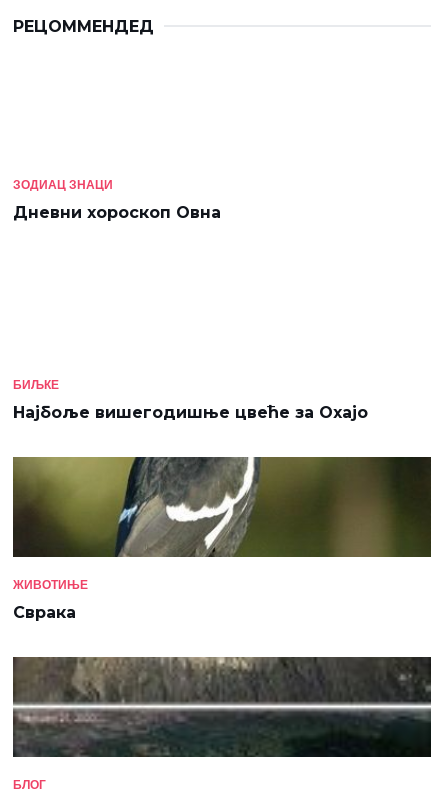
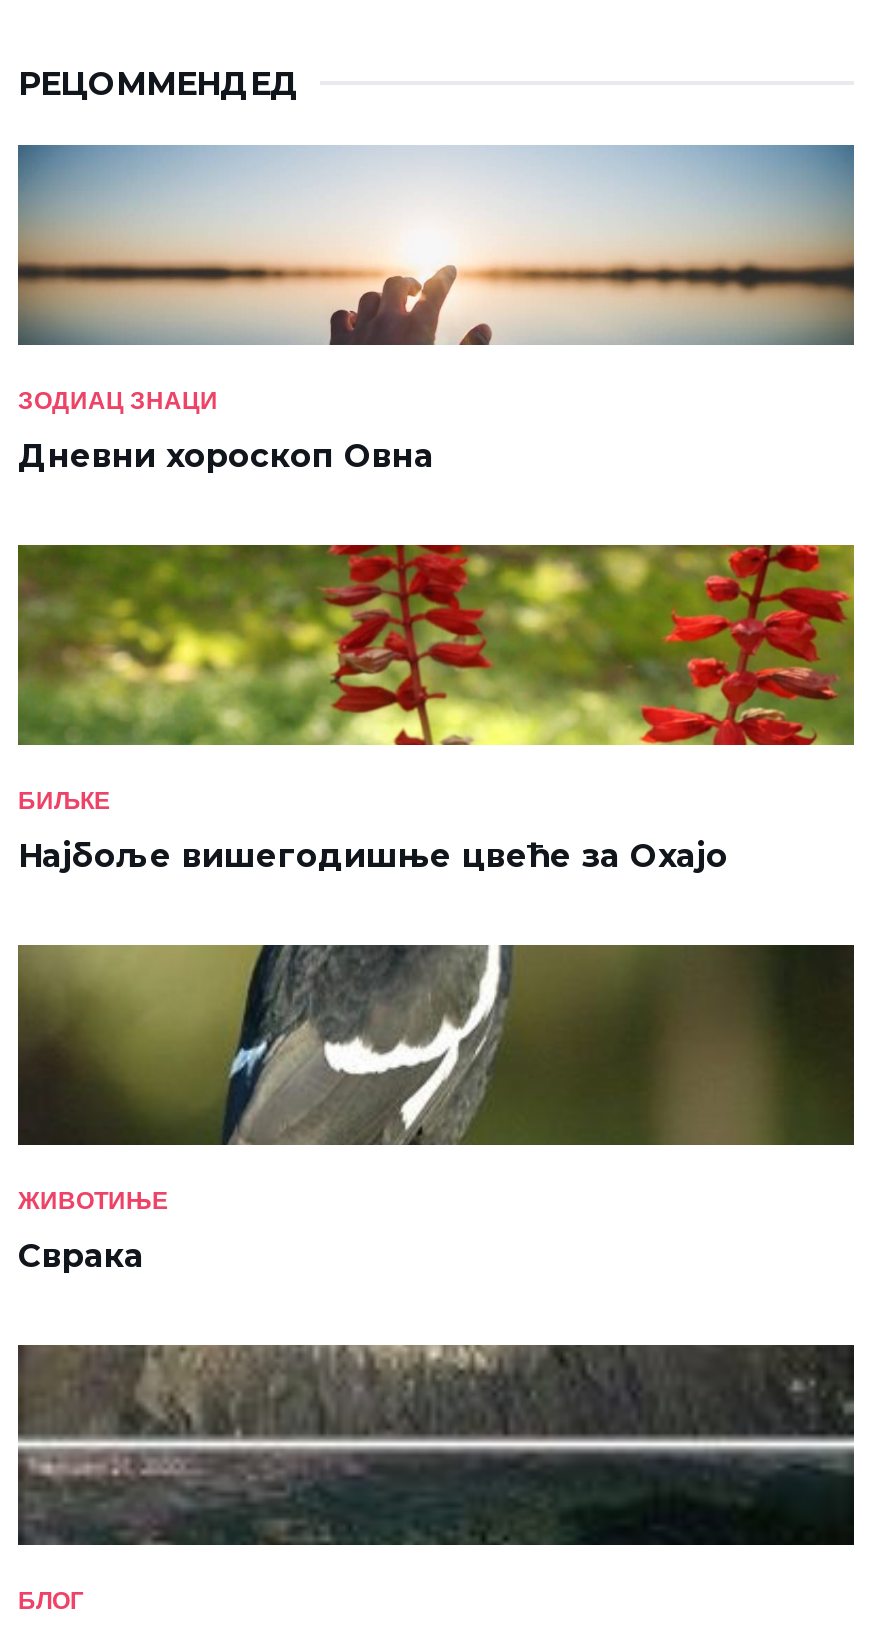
none -> [16,143,856,347] [image]
none -> [16,543,856,747] [image]

